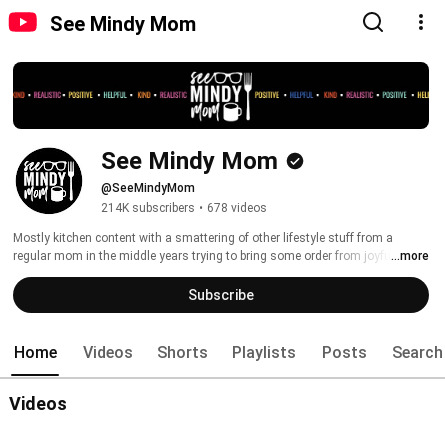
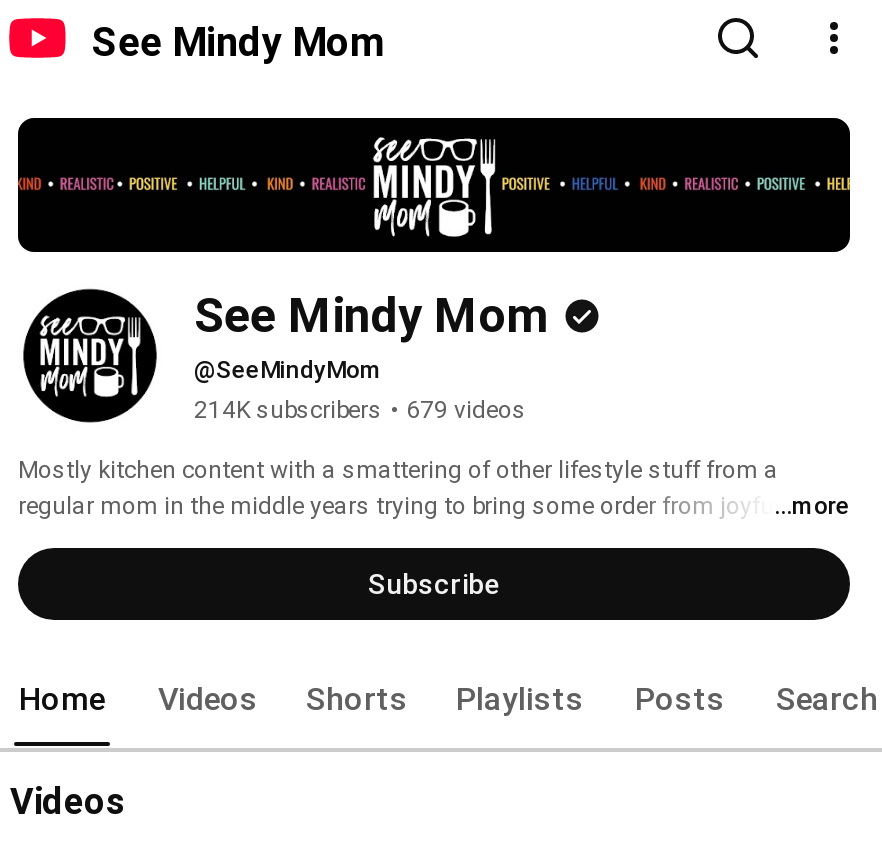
[101,201,267,215] 214K subscribers • 678 videos -> [194,396,526,424] 214K subscribers • 679 videos

